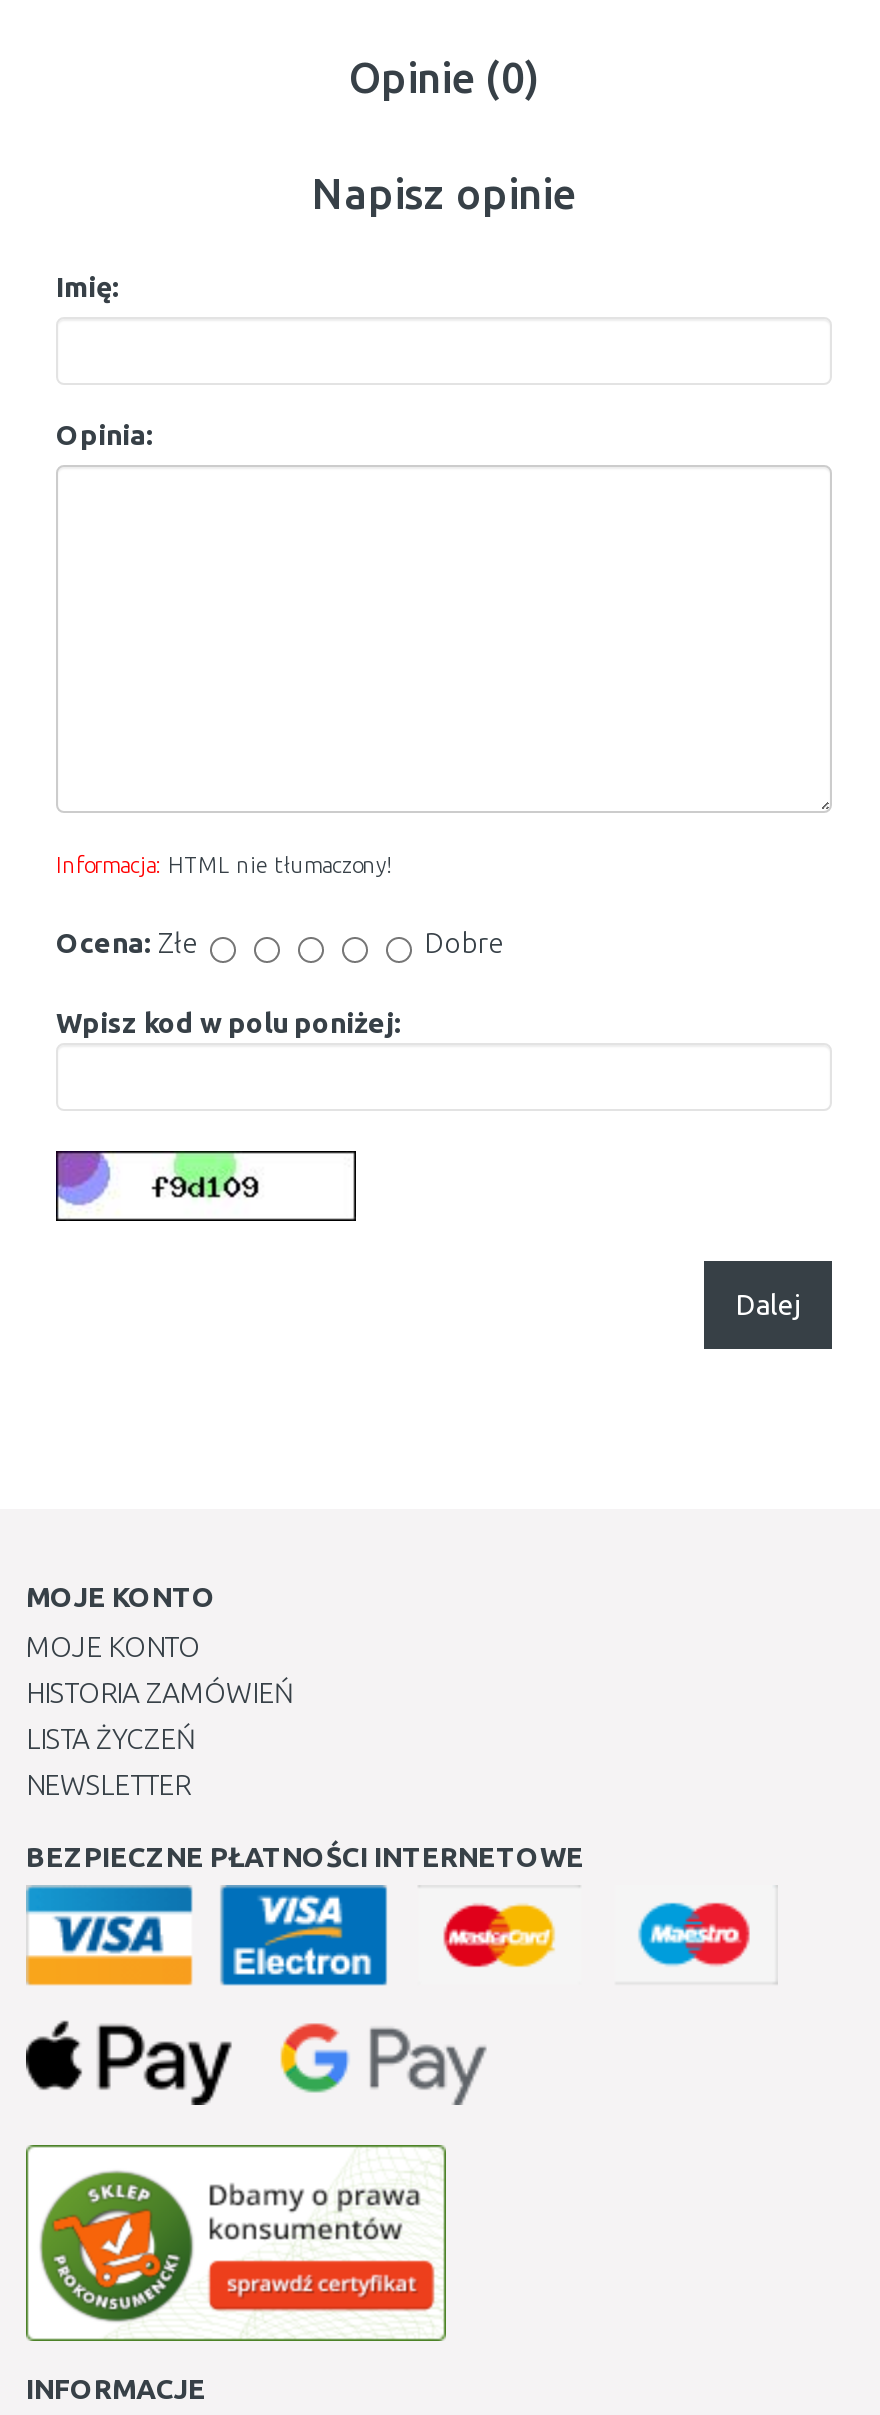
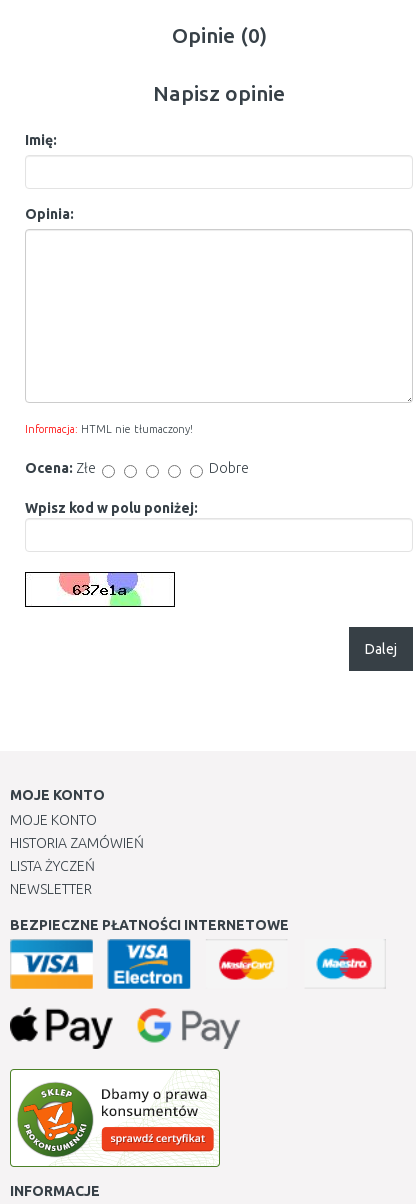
[56,1151,288,1221] [image] -> [25,572,142,607] [image]

